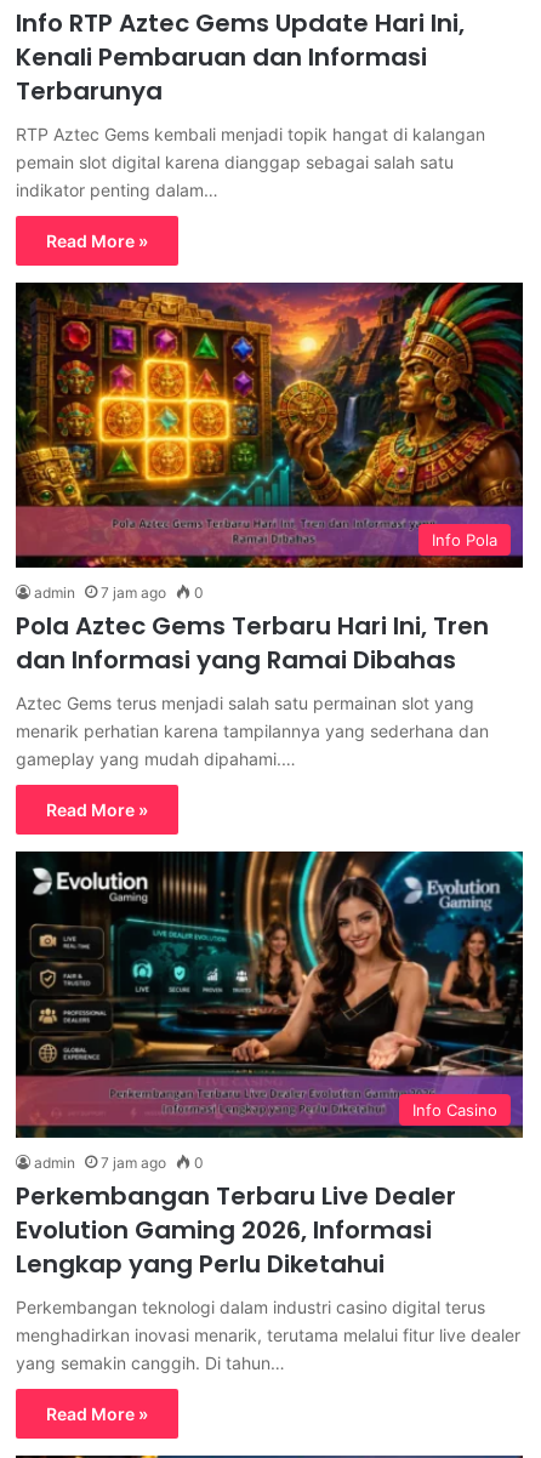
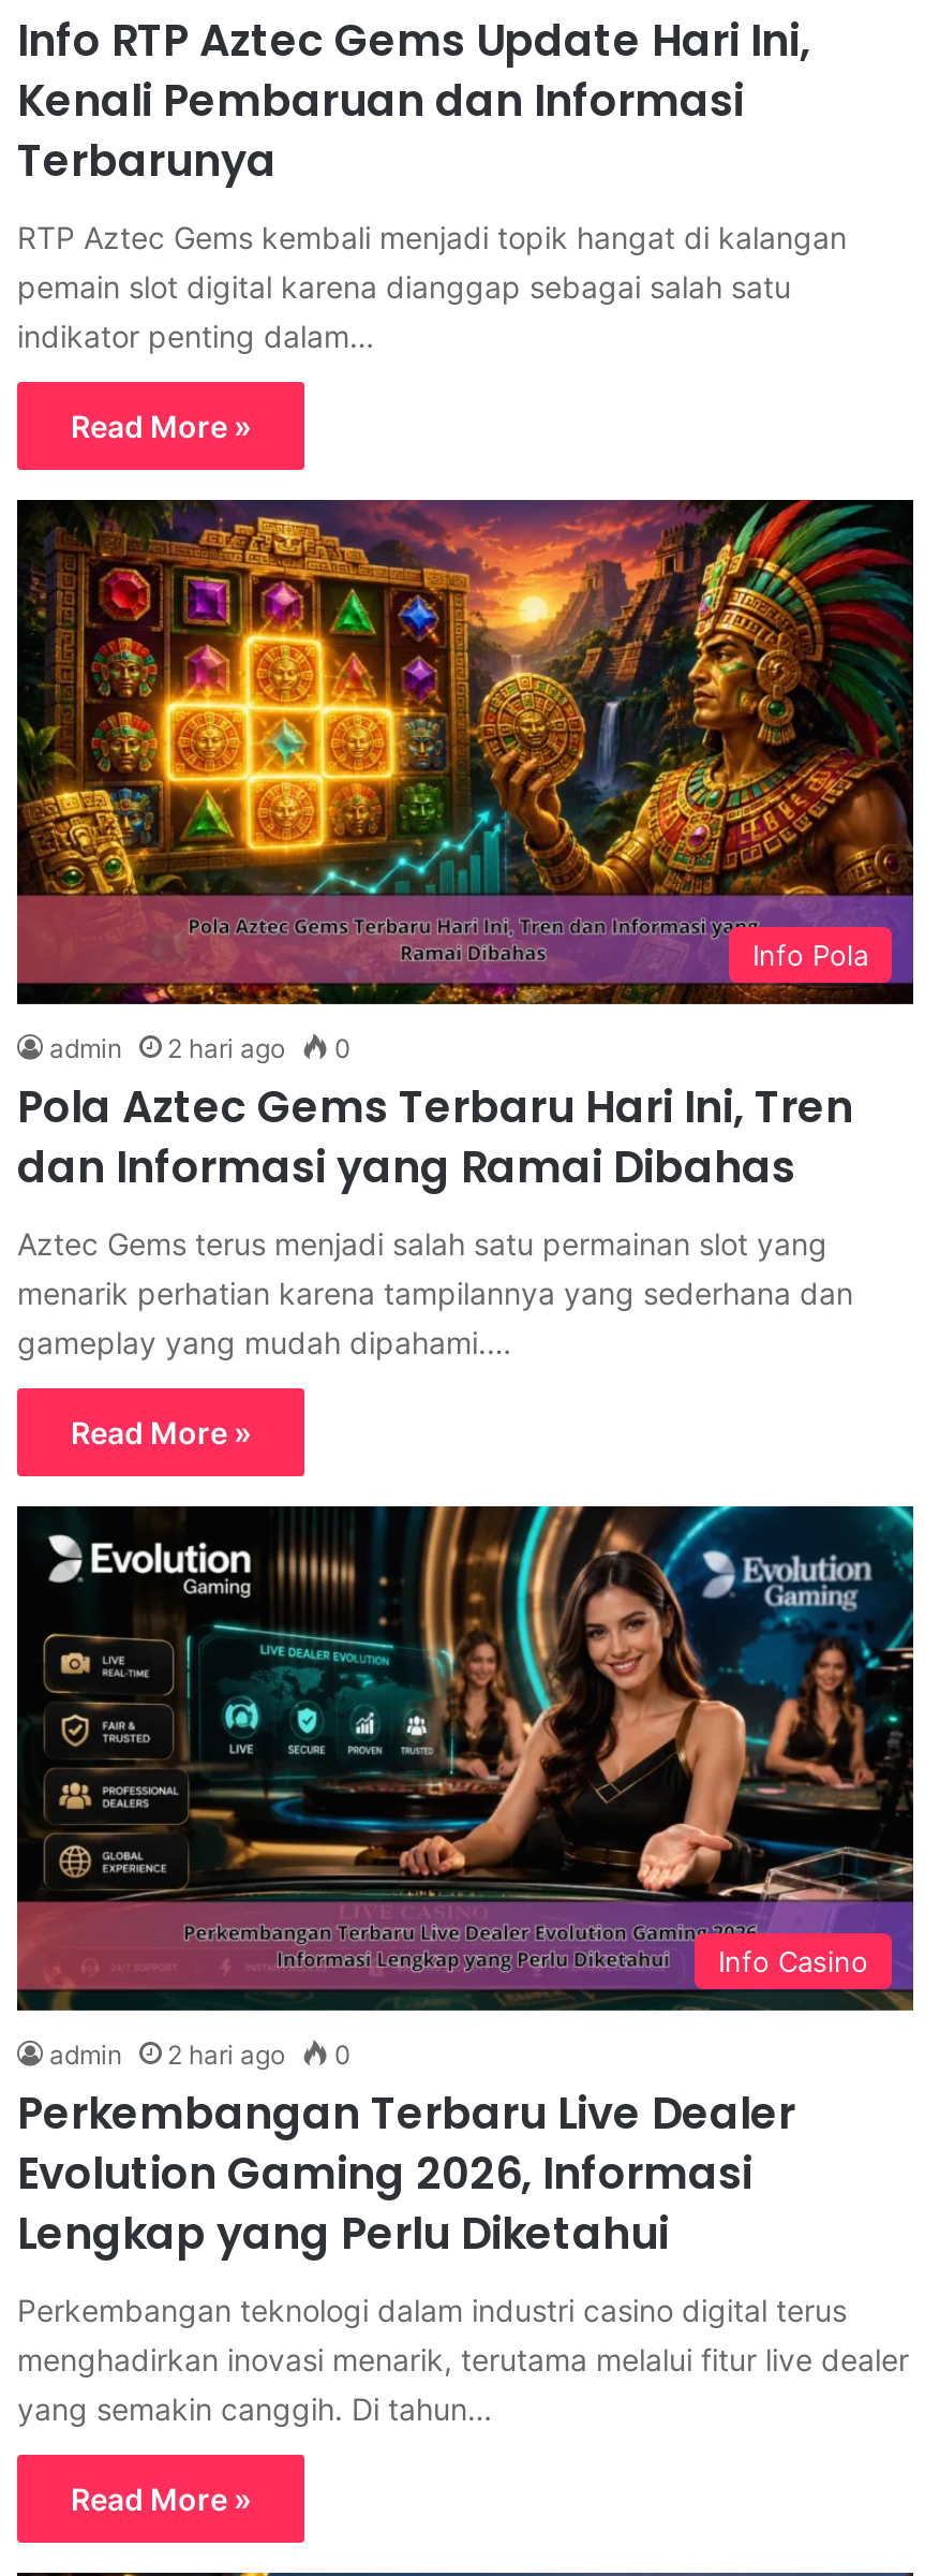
[34,584,204,602] admin 7 jam ago 0 -> [49,1031,352,1064] admin 2 hari ago 0
[34,1154,204,1172] admin 7 jam ago 0 -> [49,2038,352,2070] admin 2 hari ago 0

